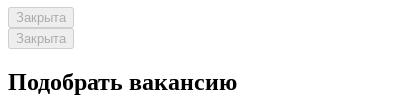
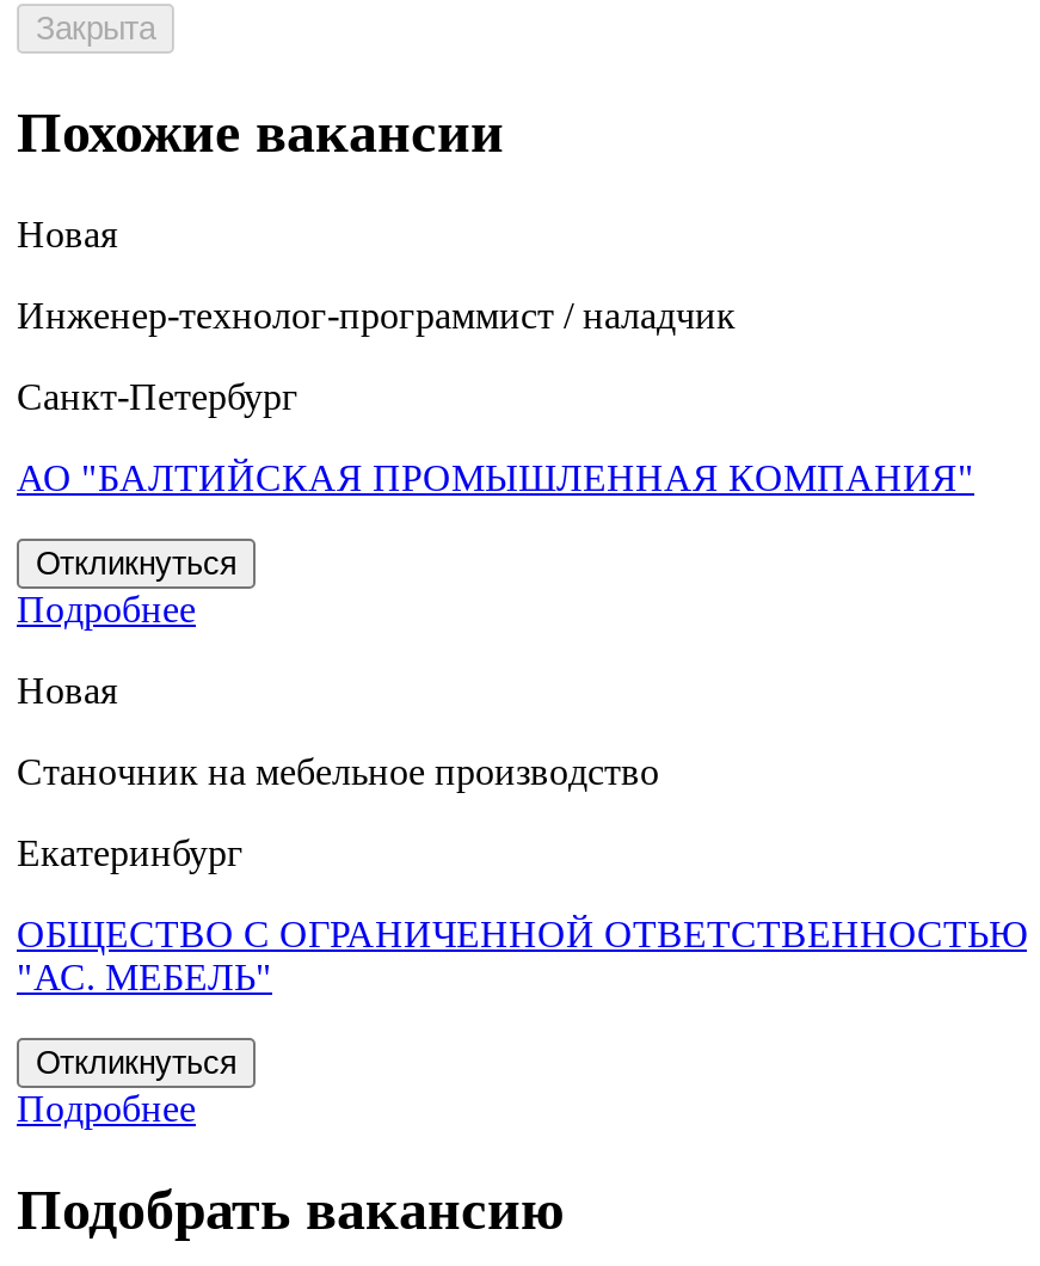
[16,31,66,46] Закрыта -> [17,102,1027,1129] Похожие вакансии | Новая | Инженер-технолог-программист / наладчик | Санкт-Петербург | АО "БАЛТИЙСКАЯ ПРОМЫШЛЕННАЯ КОМПАНИЯ" | Откликнуться | Подробнее | Новая | Станочник на мебельное производство | Екатеринбург | ОБЩЕСТВО С ОГРАНИЧЕННОЙ ОТВЕТСТВЕННОСТЬЮ | "АС. МЕБЕЛЬ" | Откликнуться | Подробнее

